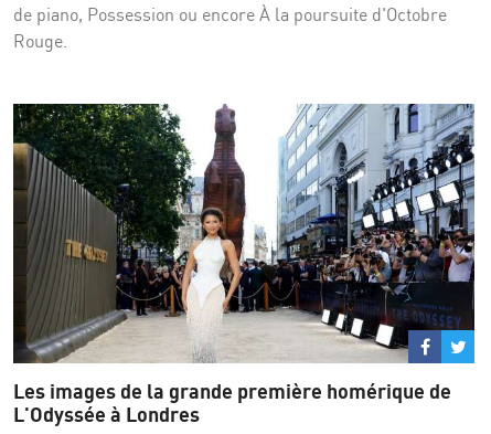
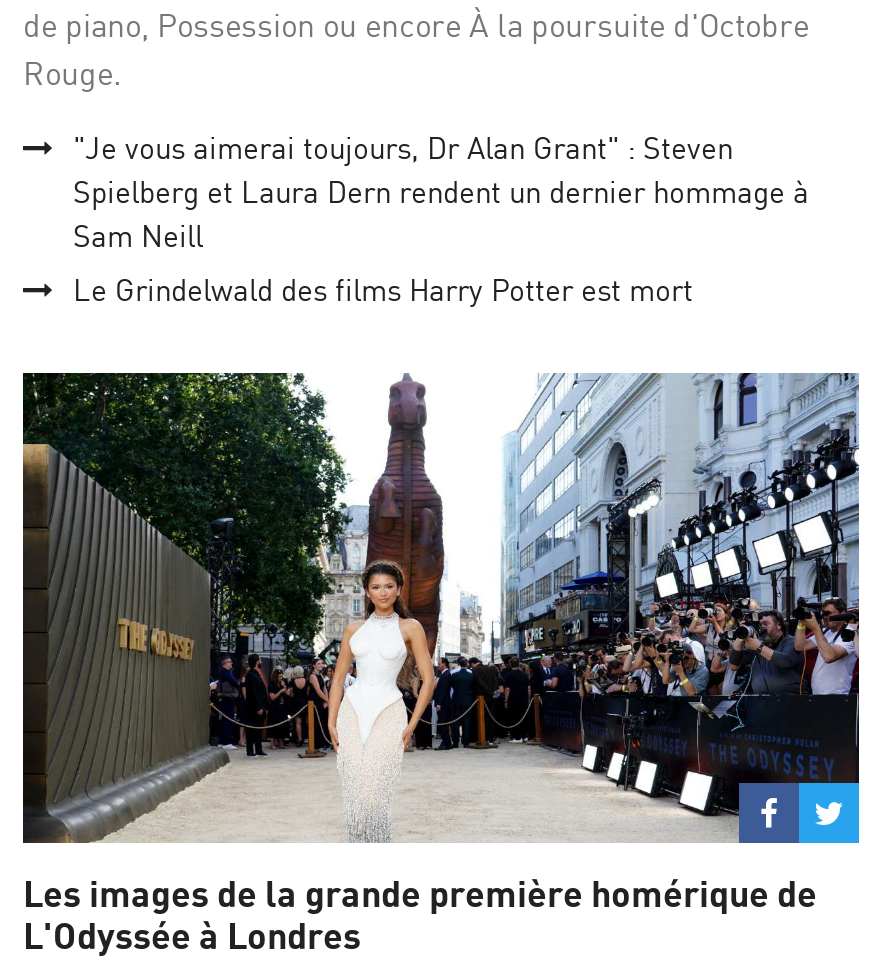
none -> [73,130,809,310] "Je vous aimerai toujours, Dr Alan Grant" : Steven | Spielberg et Laura Dern rendent un dernier hommage à | Sam Neill | Le Grindelwald des films Harry Potter est mort

